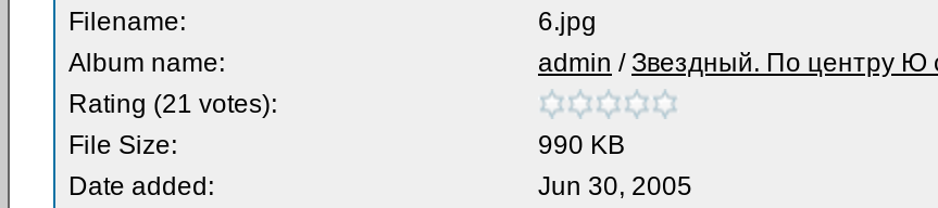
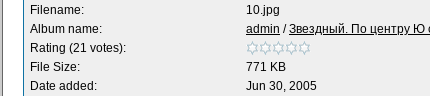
[538,6,597,37] 6.jpg -> [246,3,280,17] 10.jpg
[538,130,625,160] 990 KB -> [246,60,286,74] 771 KB

